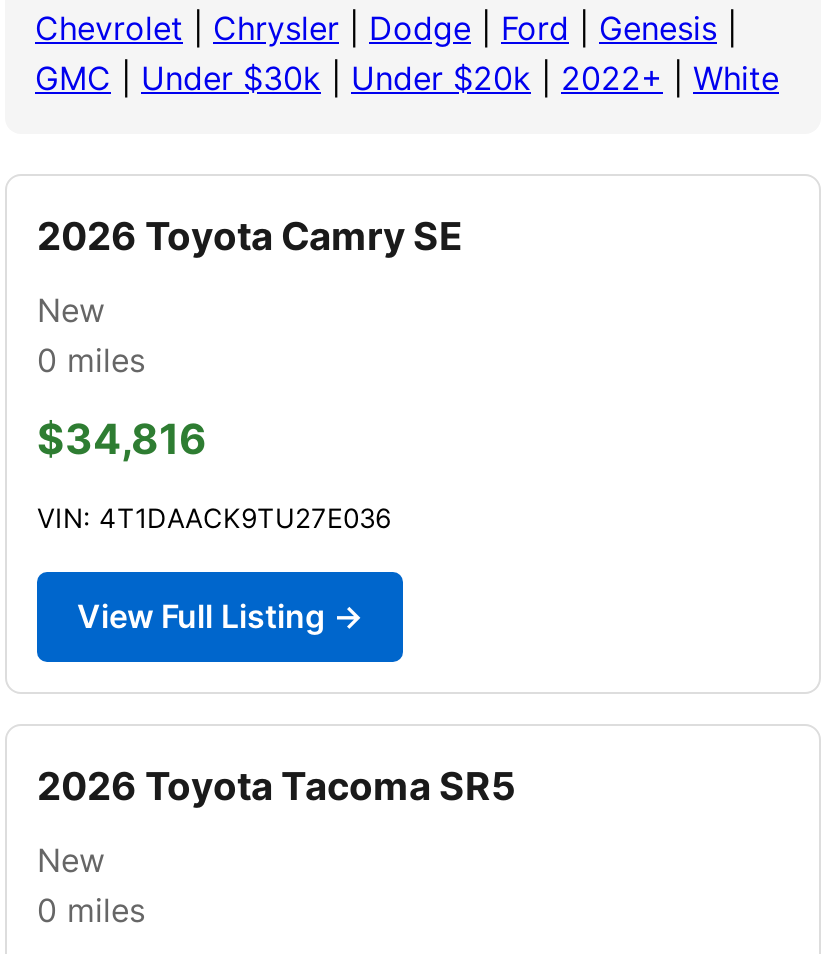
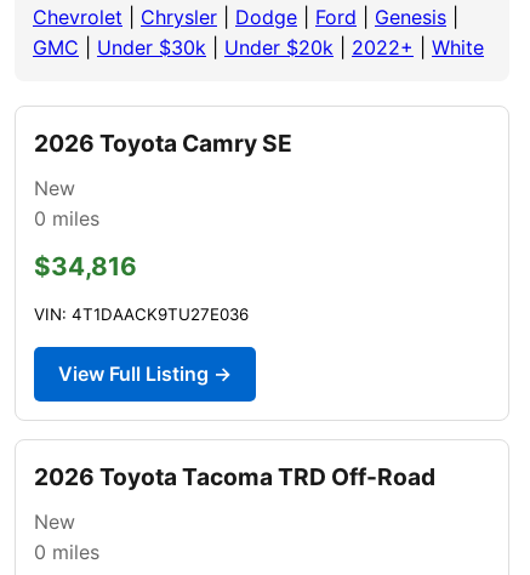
[37,762,515,810] 2026 Toyota Tacoma SR5 -> [34,462,435,491] 2026 Toyota Tacoma TRD Off-Road

